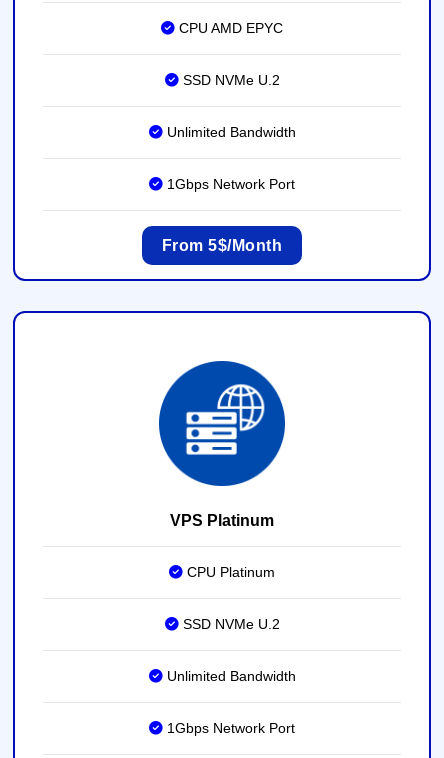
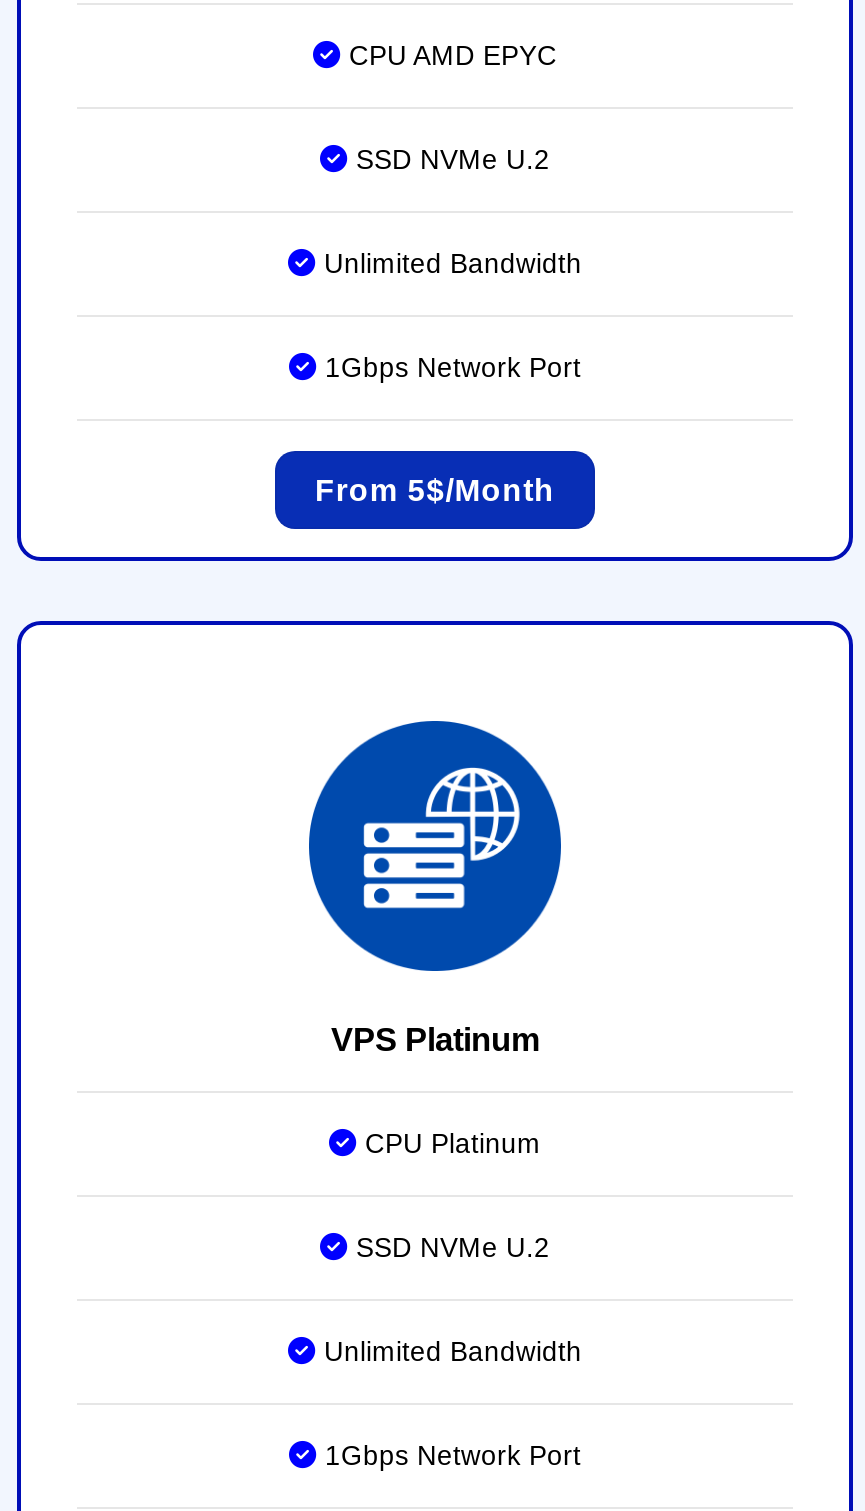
[189,405,249,443] [image] -> [371,810,489,908] [image]

